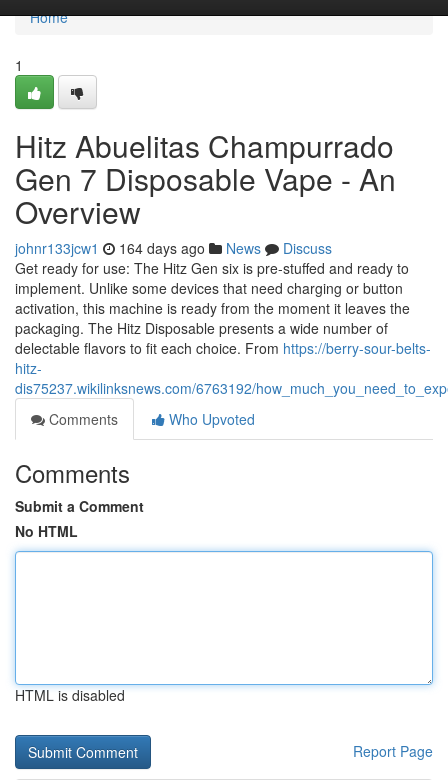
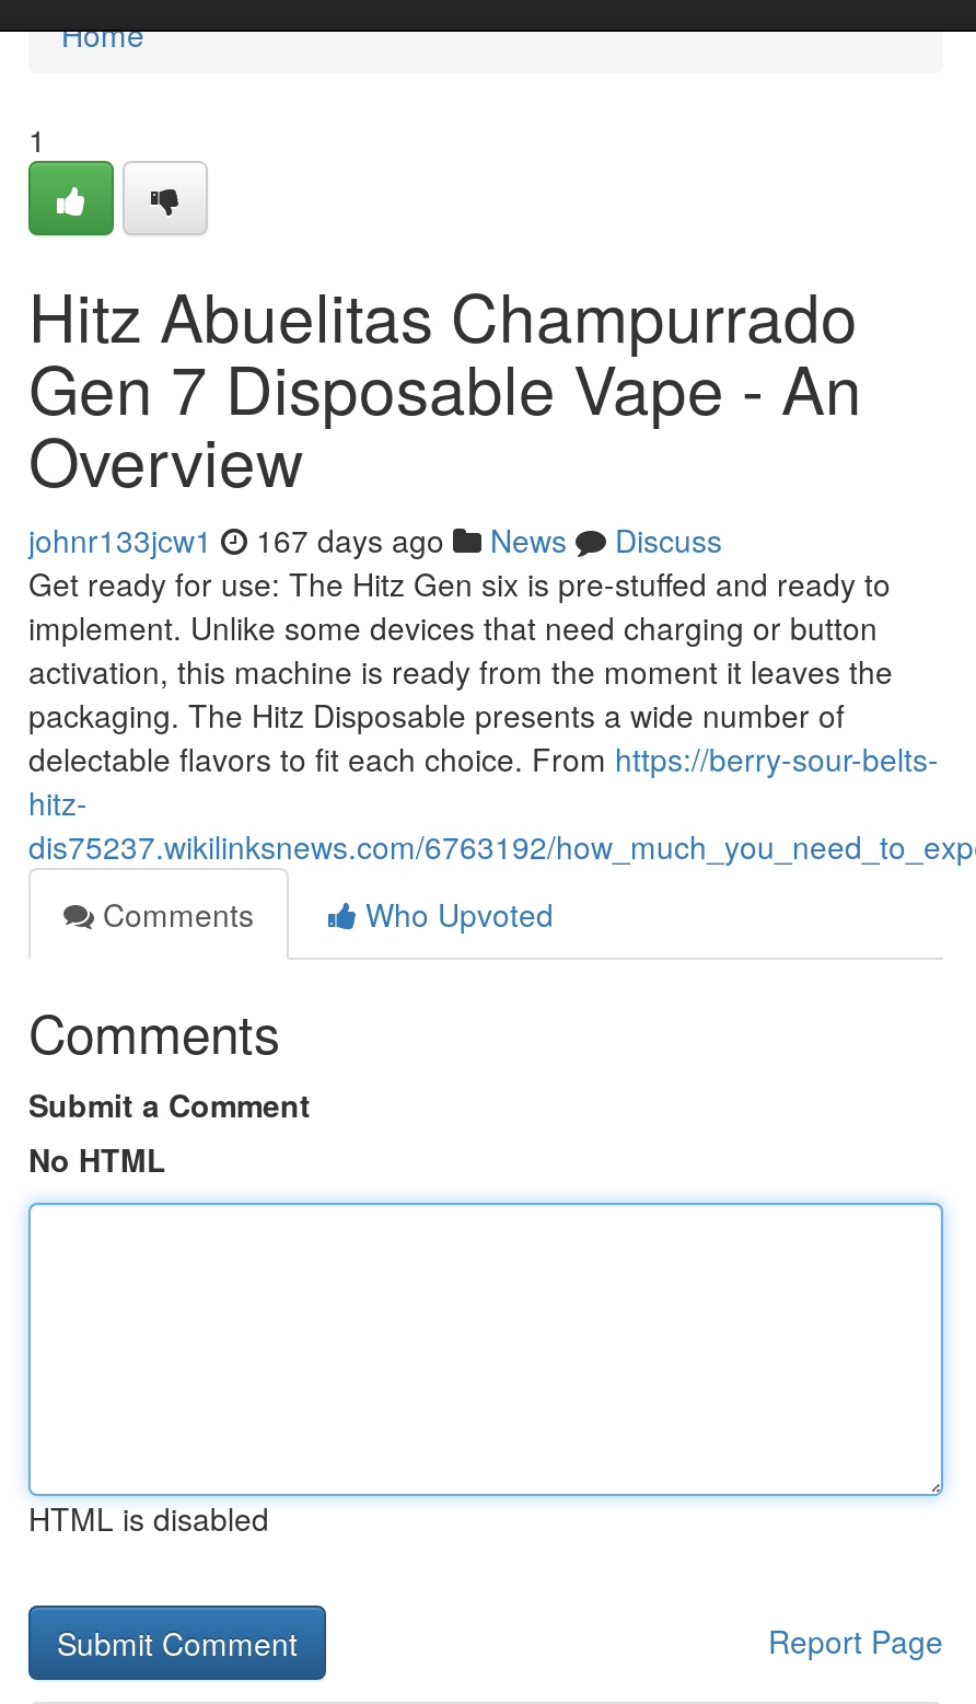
[15,238,332,258] johnr133jcw1 164 days ago News Discuss -> [28,518,722,561] johnr133jcw1 167 days ago News Discuss

